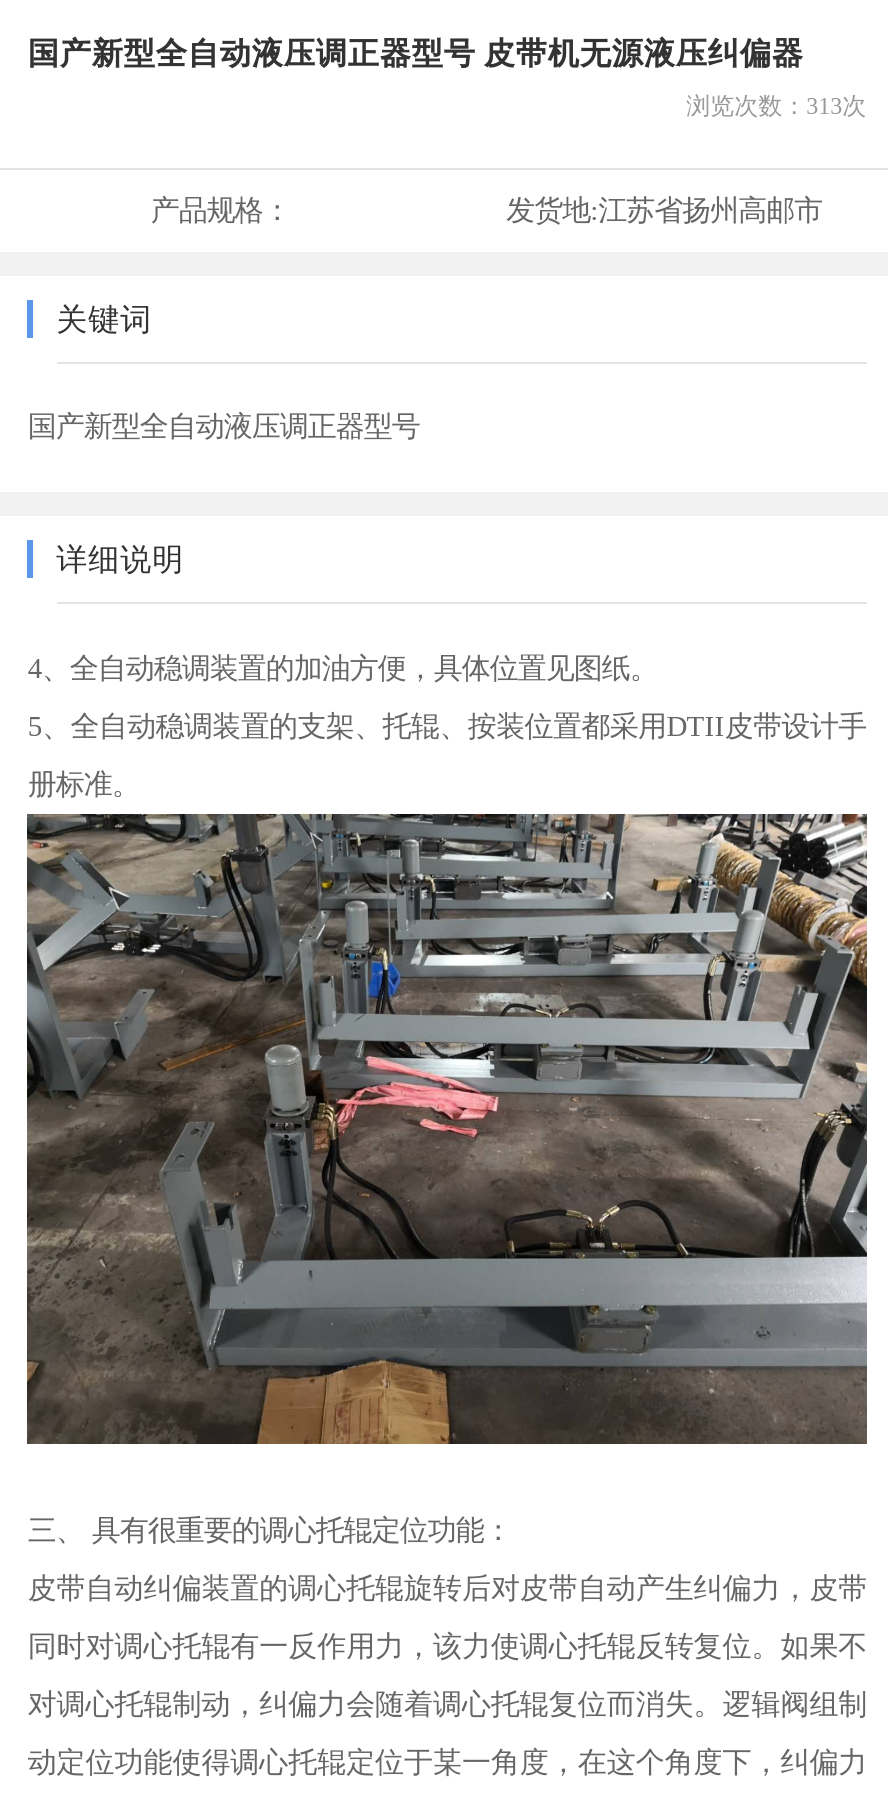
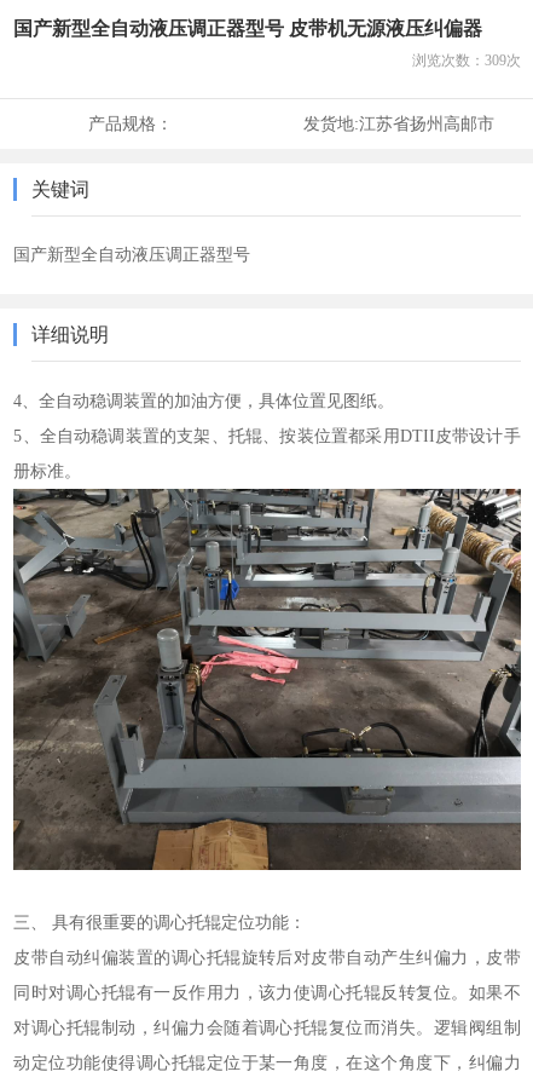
[686,92,866,120] 浏览次数：313次 -> [412,52,521,69] 浏览次数：309次

